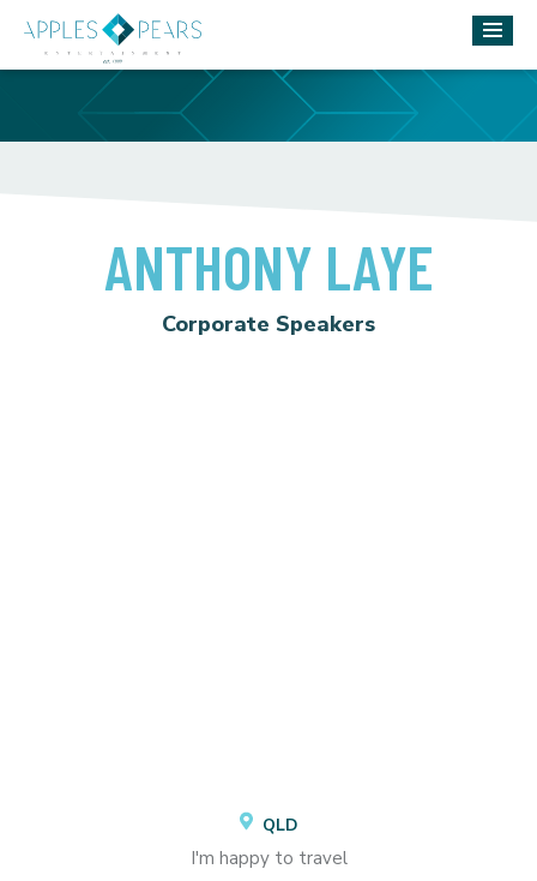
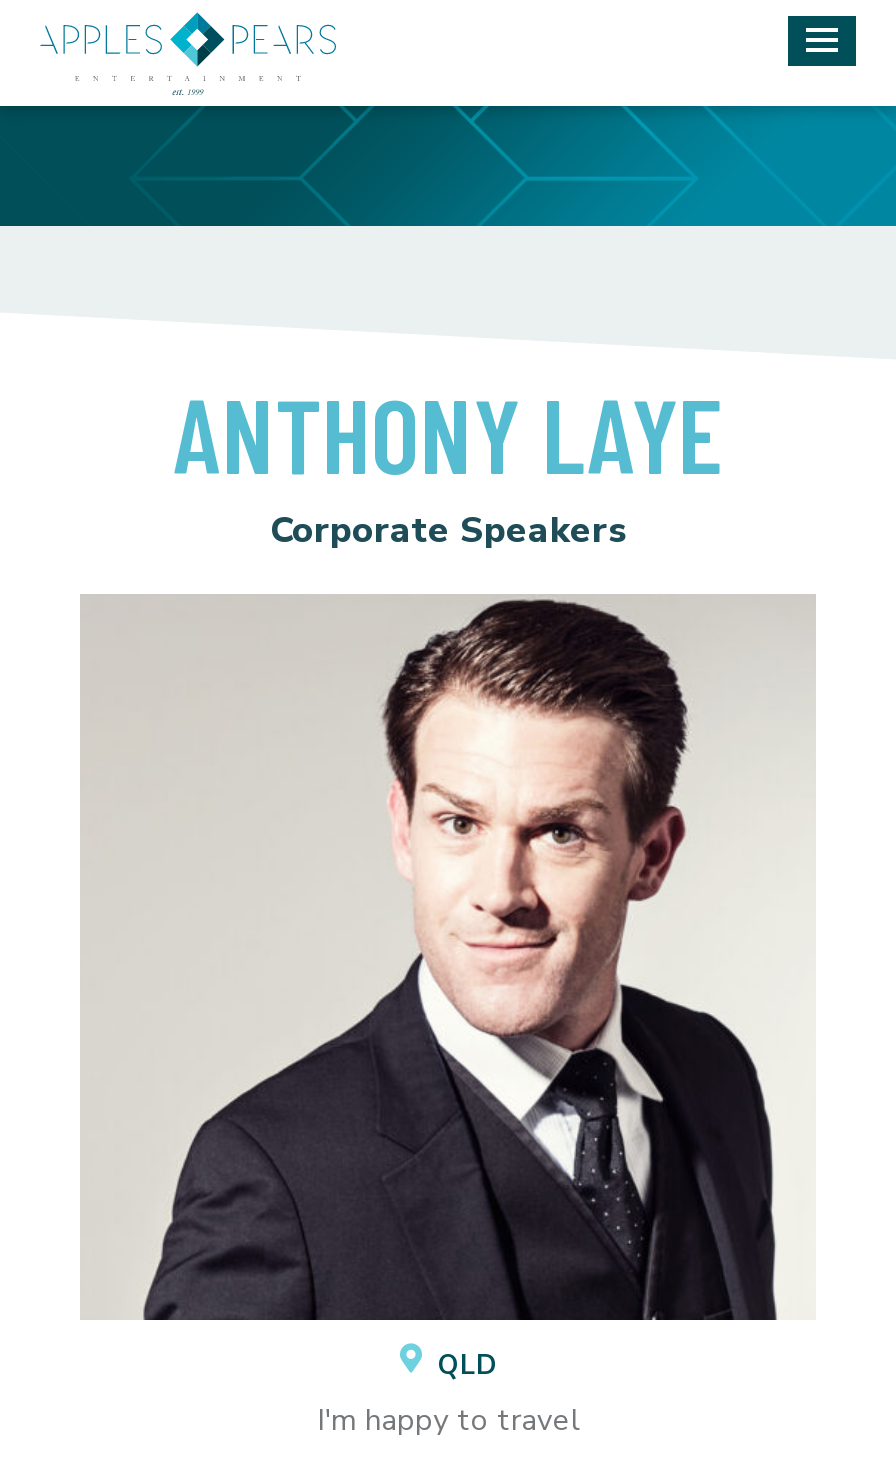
none -> [80,594,816,1322] [image]

